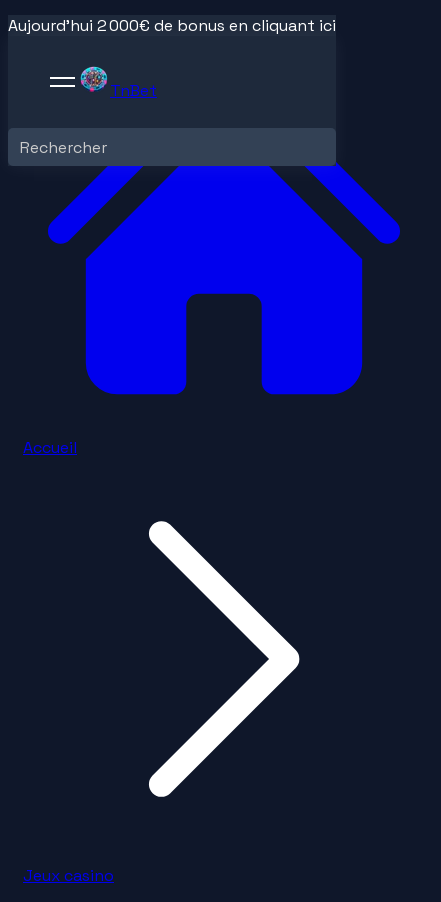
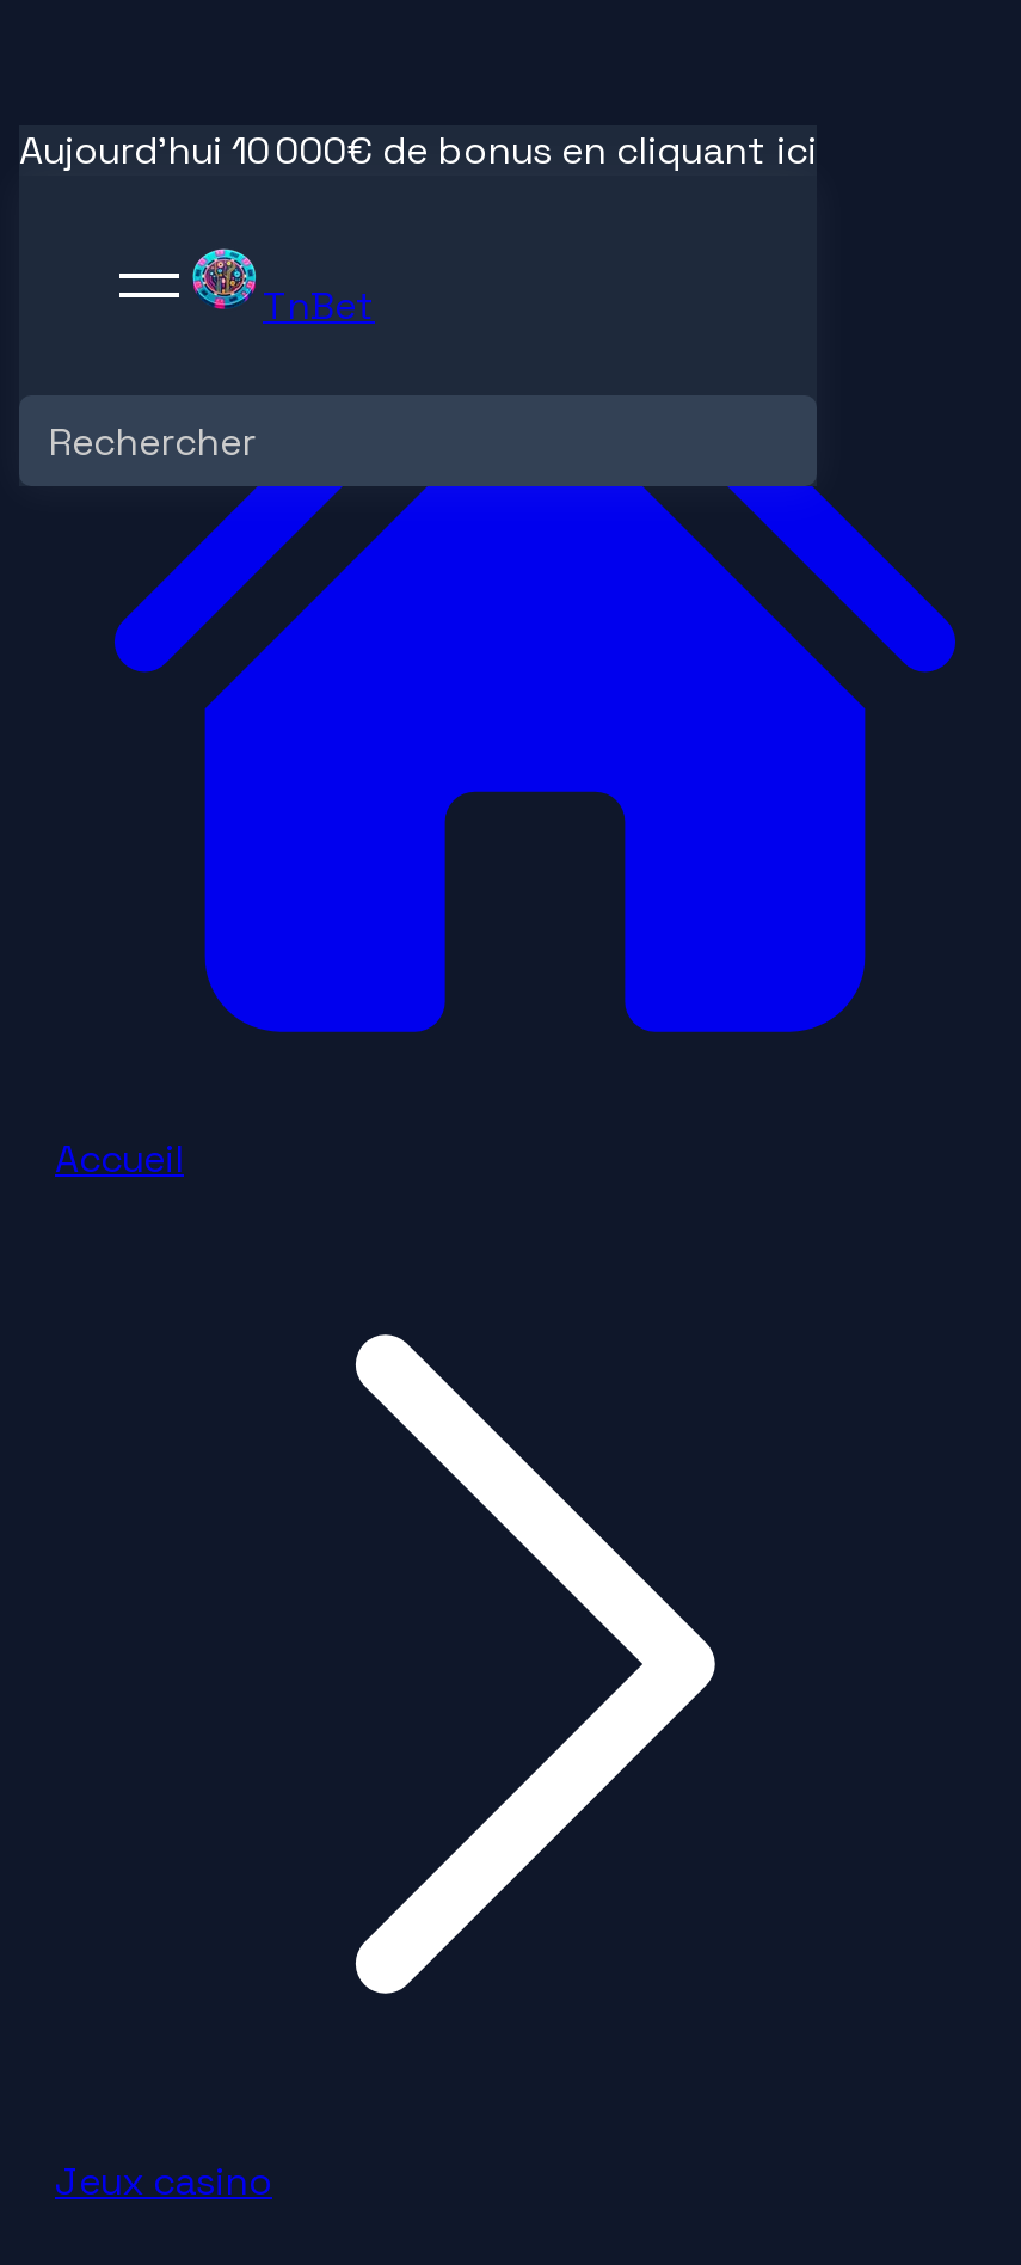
[8,15,336,36] Aujourd'hui 2 000€ de bonus en cliquant ici -> [19,125,817,176] Aujourd'hui 10 000€ de bonus en cliquant ici

